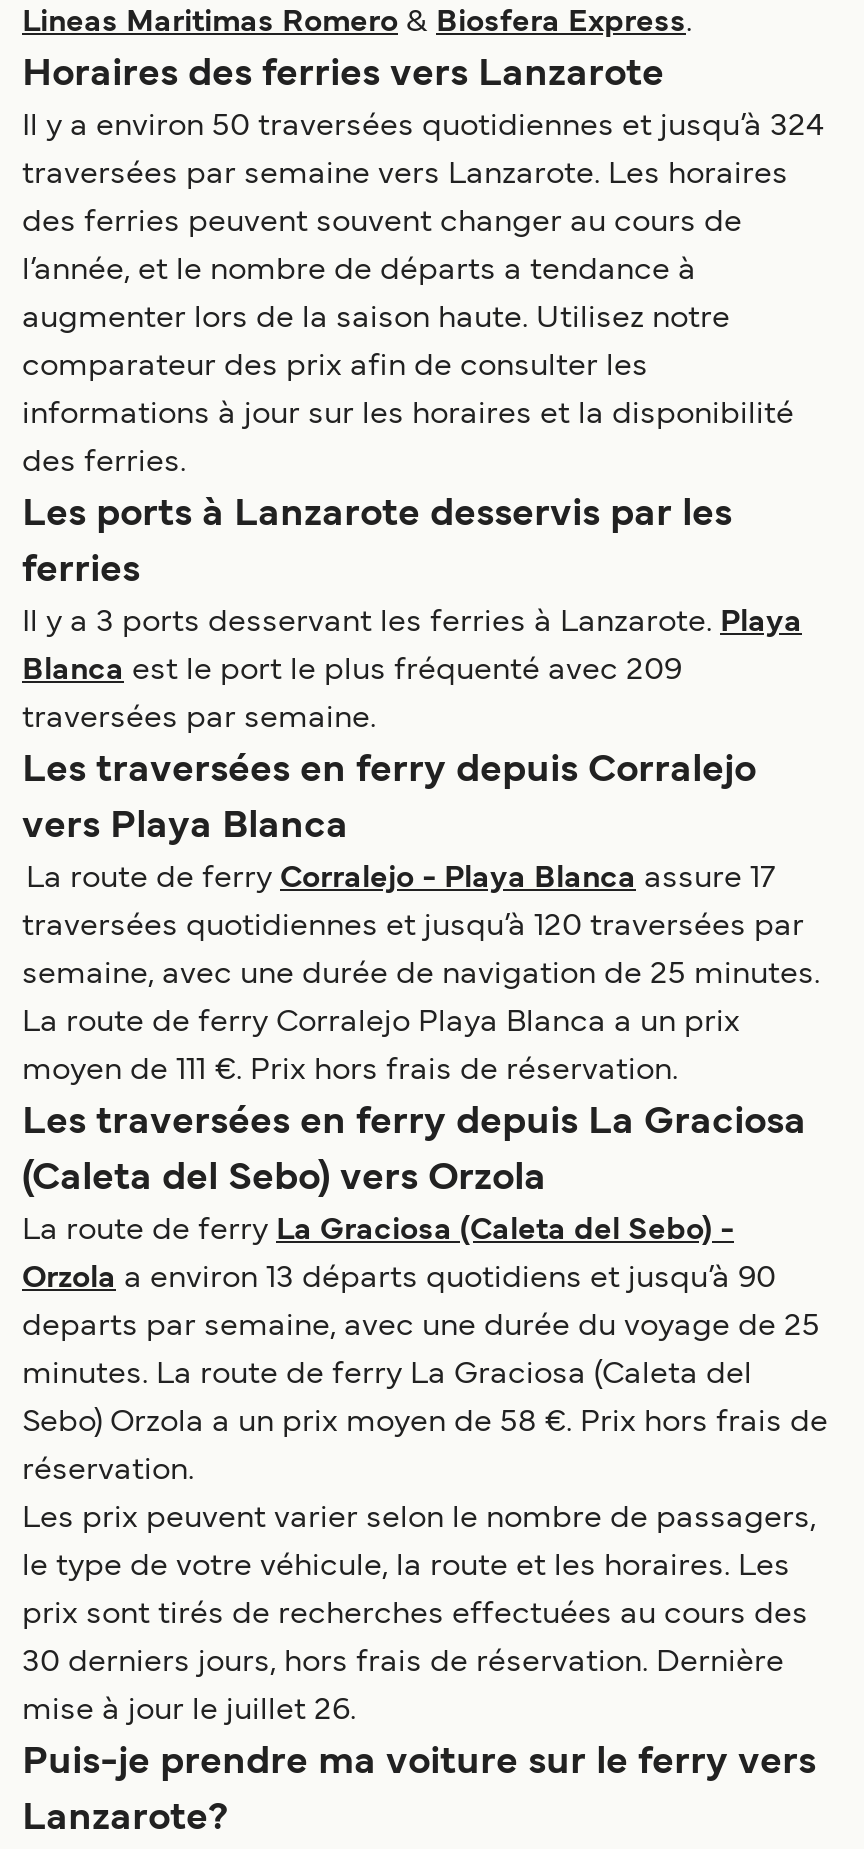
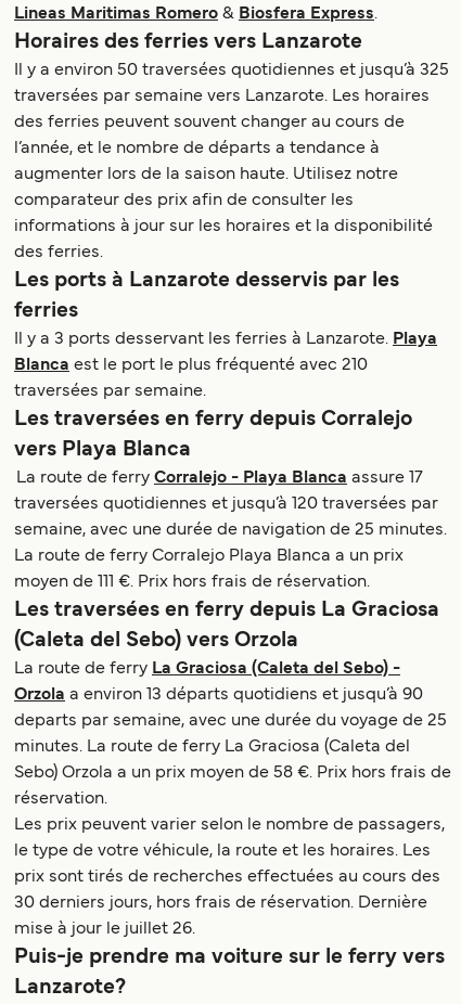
[22,114,824,142] Il y a environ 50 traversées quotidiennes et jusqu’à 324 -> [14,63,449,78] Il y a environ 50 traversées quotidiennes et jusqu’à 325
[22,658,682,686] Blanca est le port le plus fréquenté avec 209 -> [14,358,368,373] Blanca est le port le plus fréquenté avec 210

